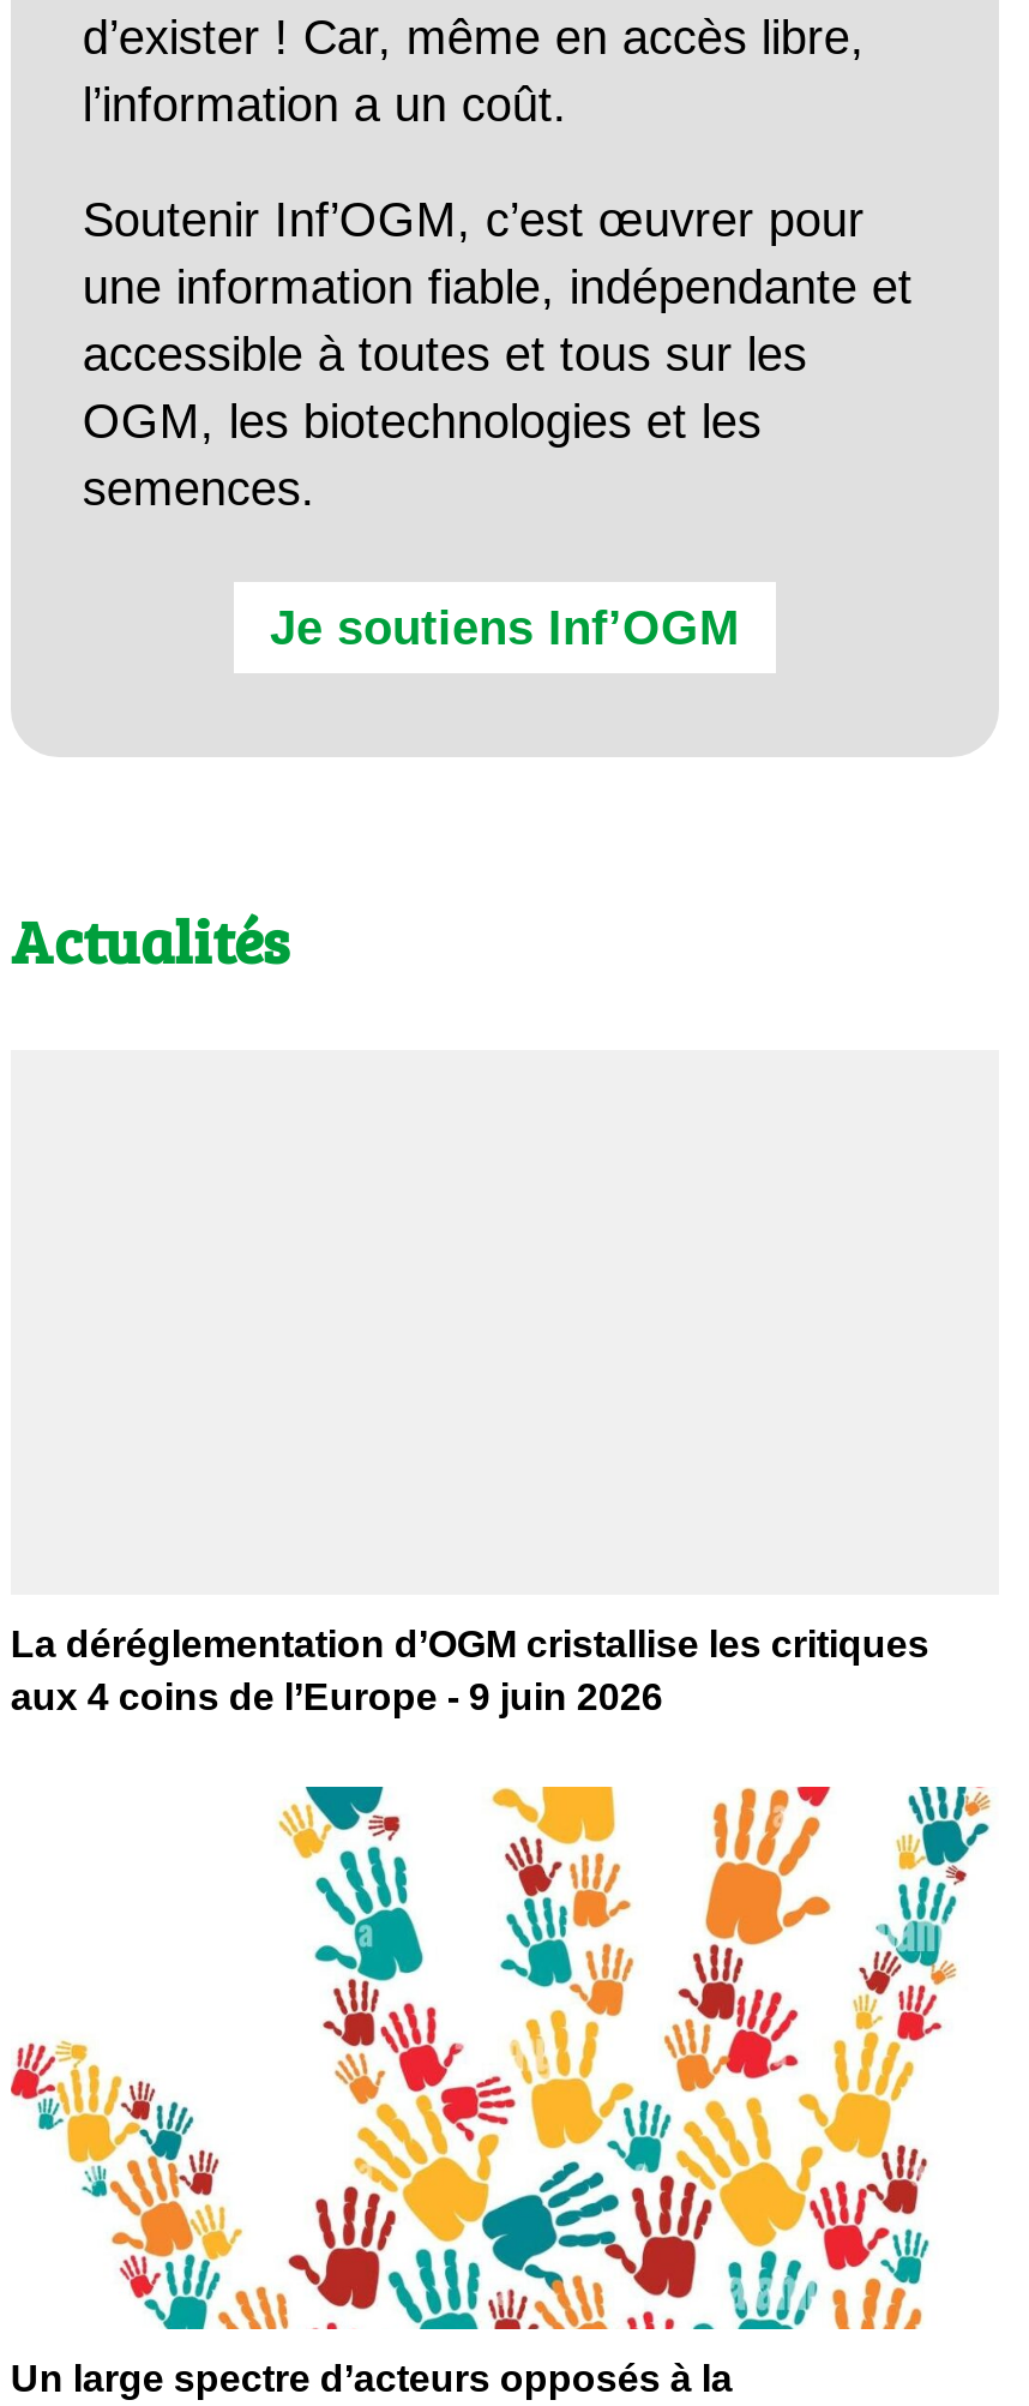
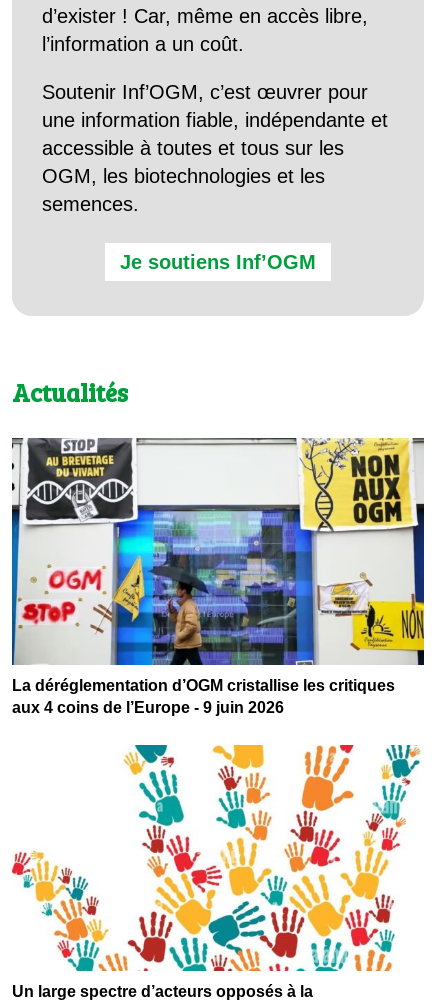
none -> [11,437,425,666] [image]

